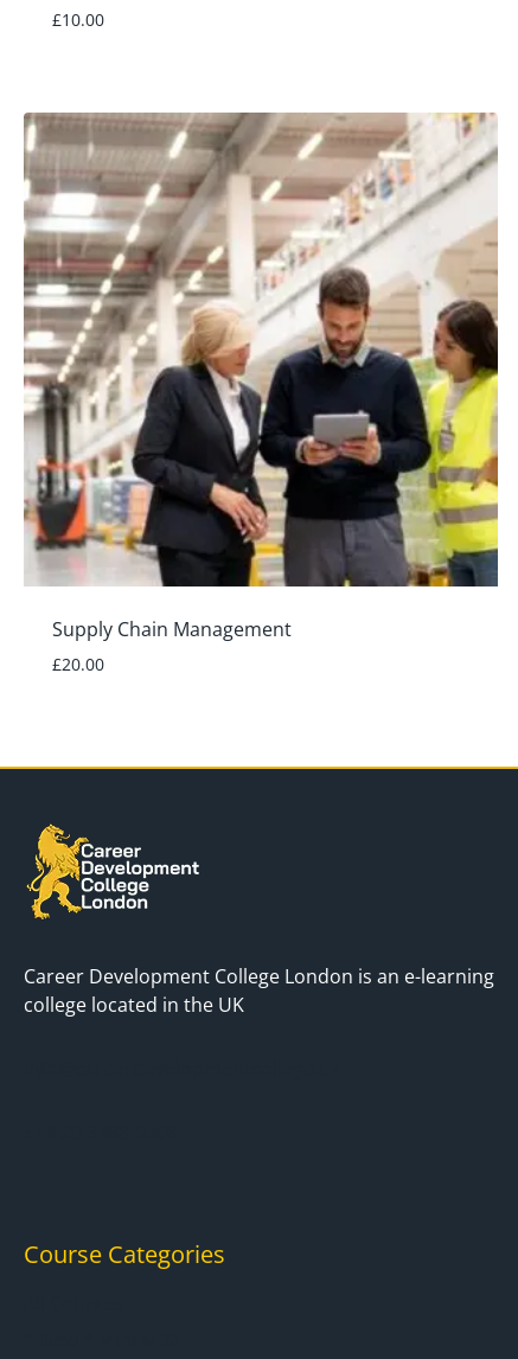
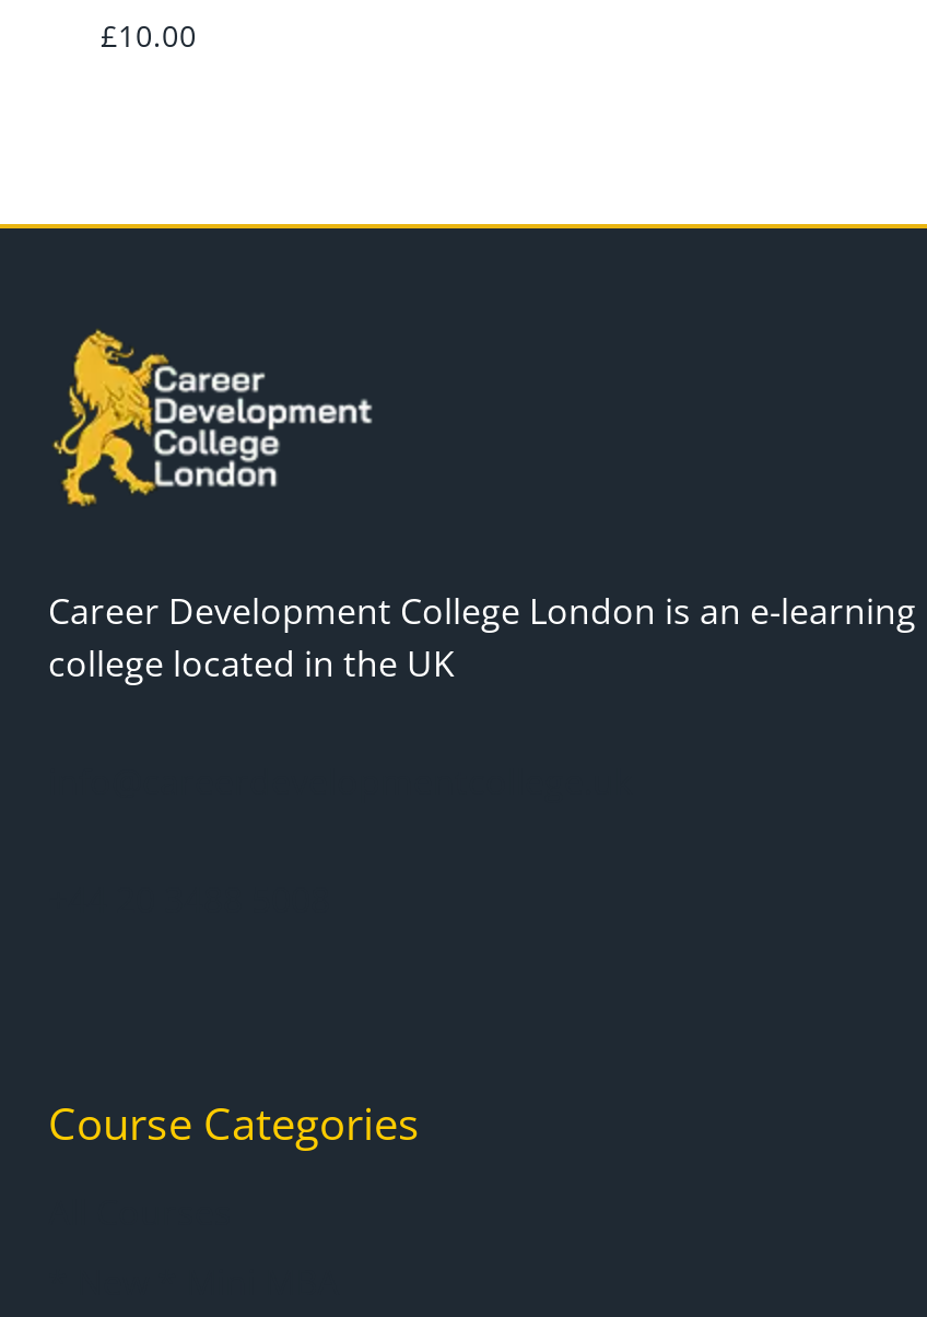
[23,111,499,675] [image] | Supply Chain Management | £20.00 -> none

